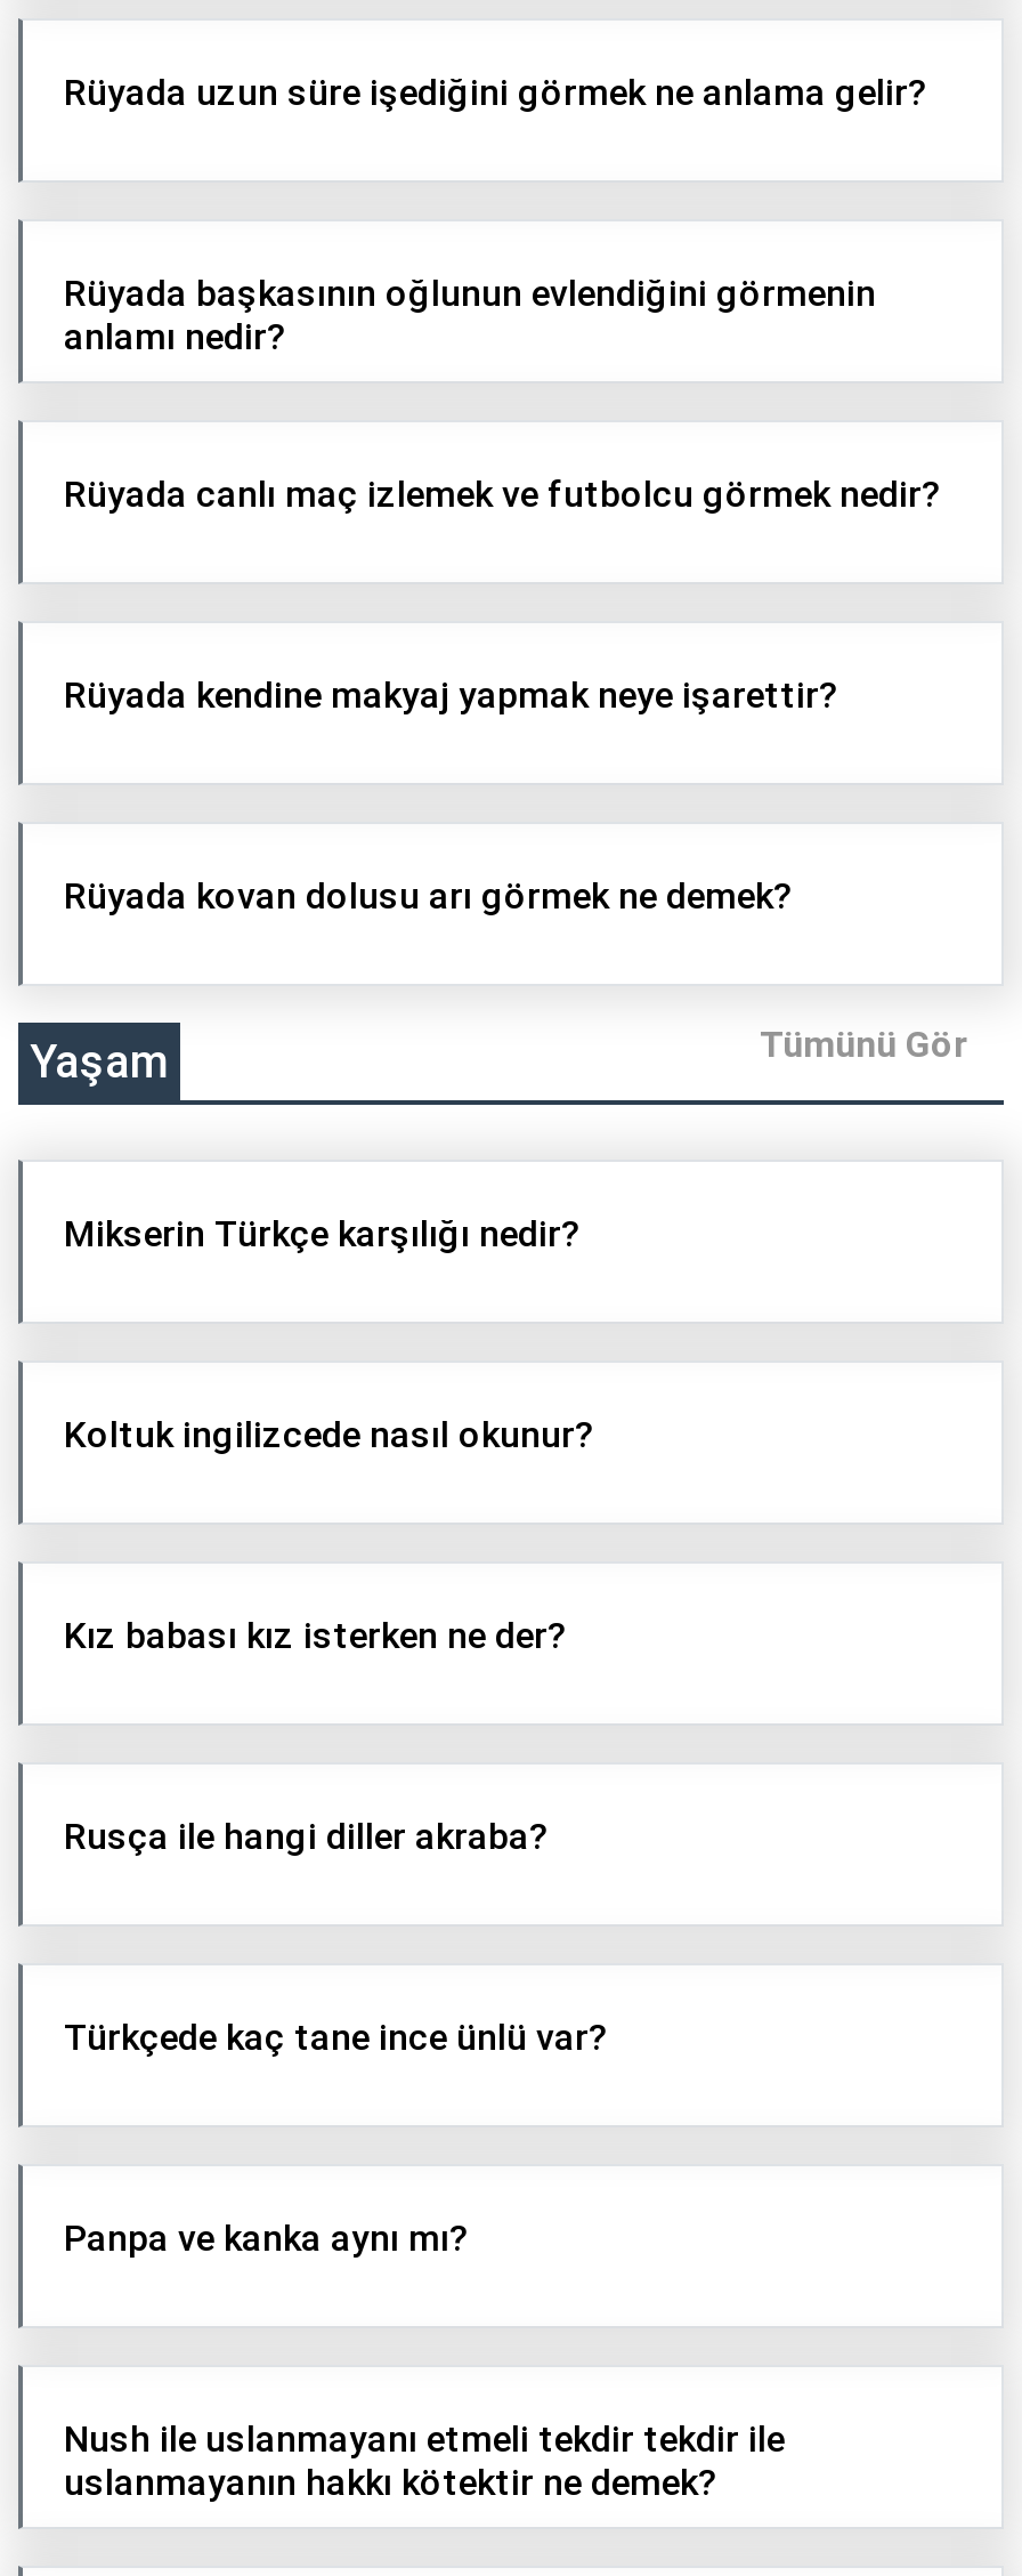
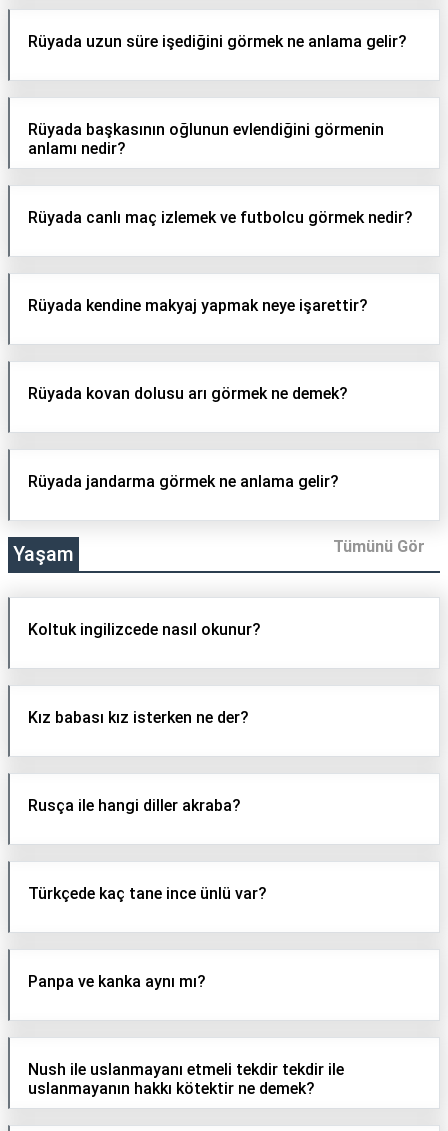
none -> [28,472,339,491] Rüyada jandarma görmek ne anlama gelir?
moved [30,1024,970,1090] -> [13,537,425,566]: Yaşam | Tümünü Gör
[64,1213,582,1257] Mikserin Türkçe karşılığı nedir? -> none

